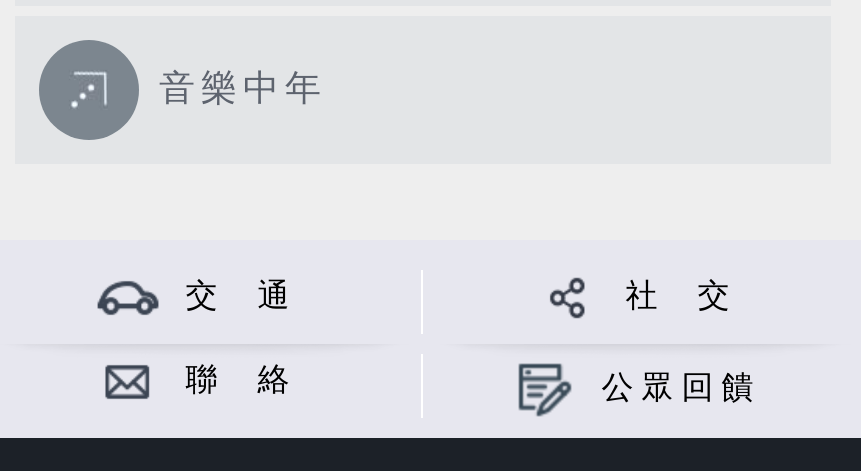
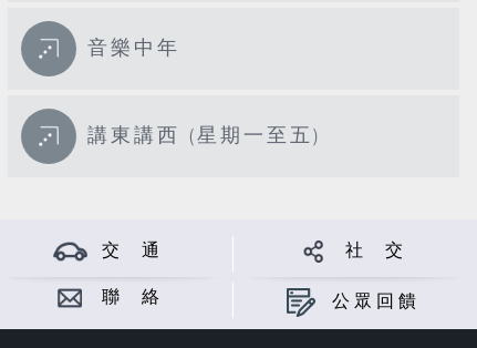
none -> [87,124,321,148] 講東講西 (星期一至五)

